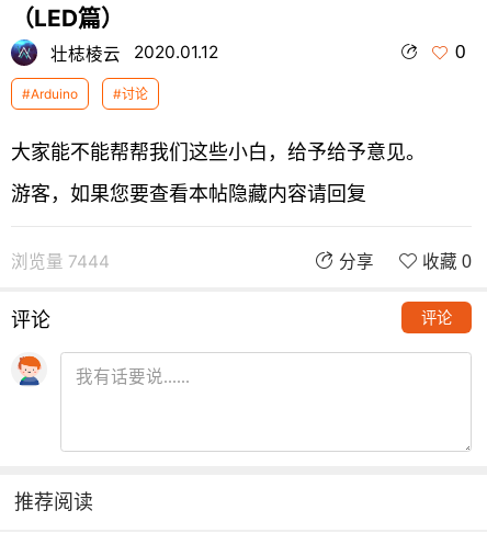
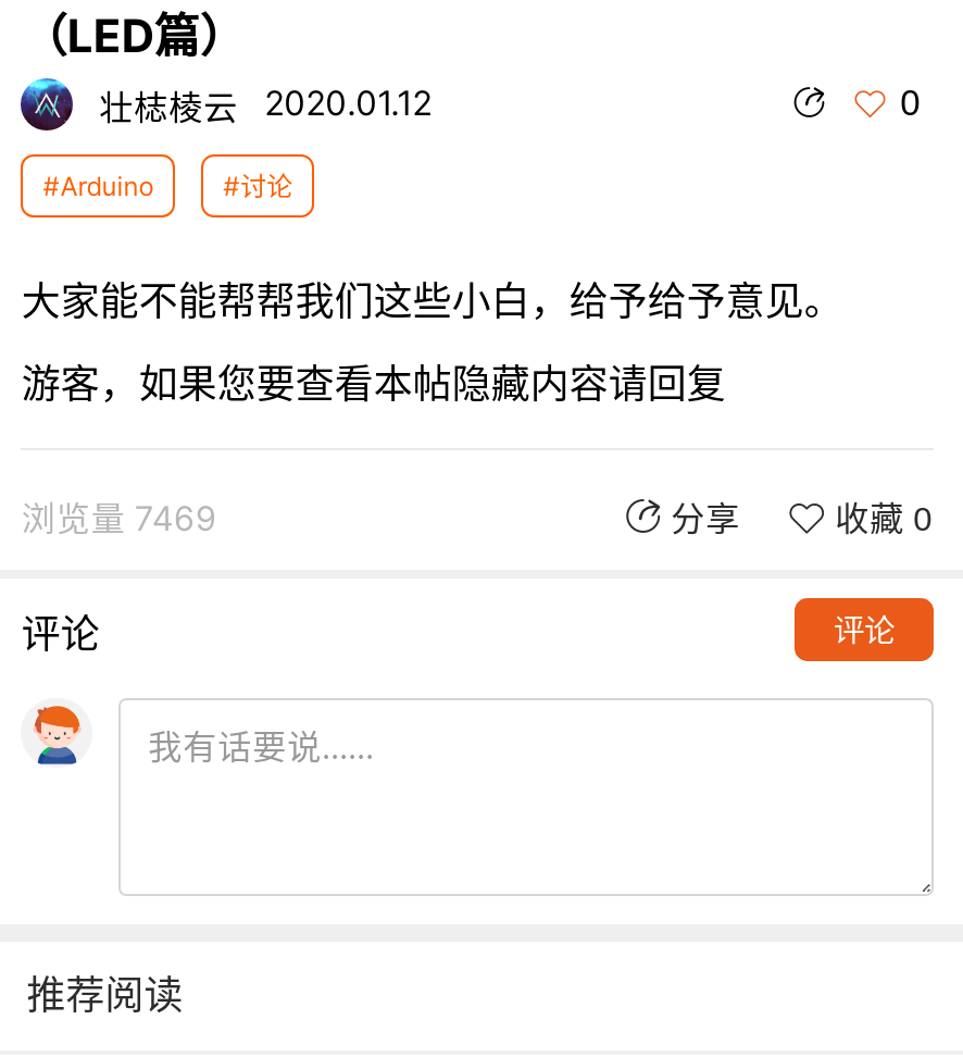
[11,251,110,272] 浏览量 7444 -> [21,498,217,539] 浏览量 7469

